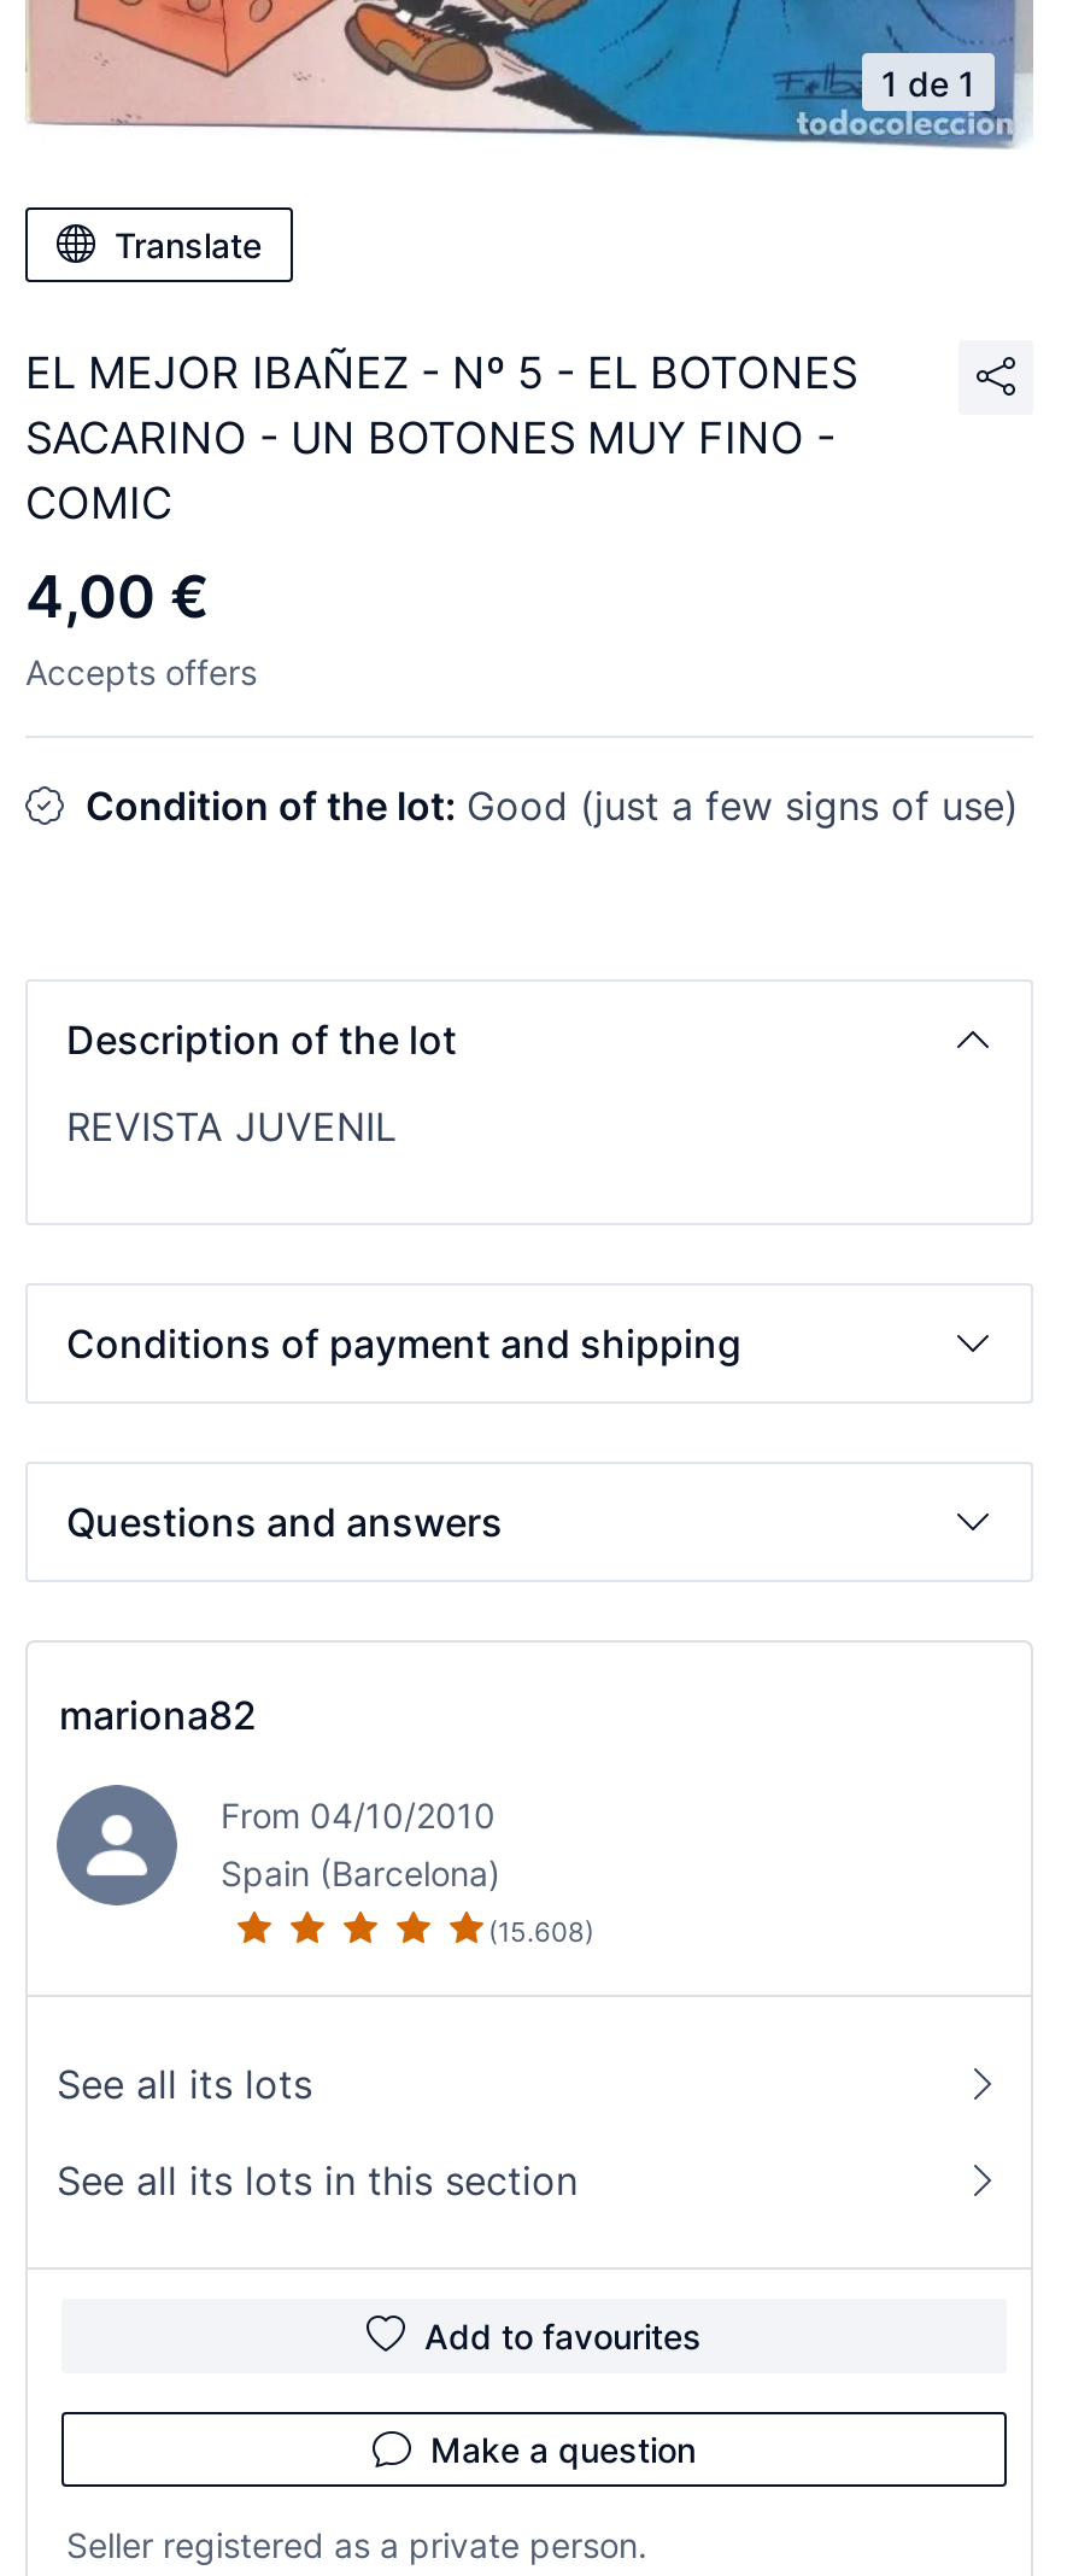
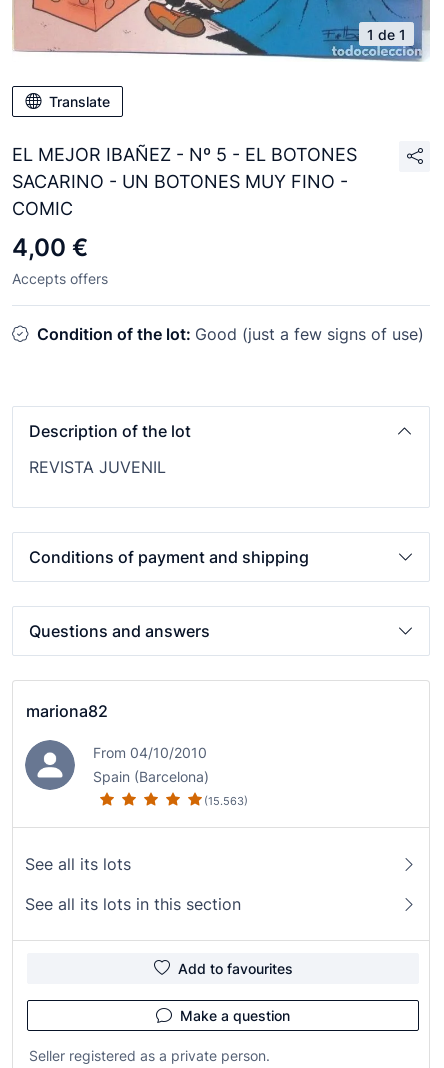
[488,1914,594,1948] (15.608) -> [204,794,248,808] (15.563)

